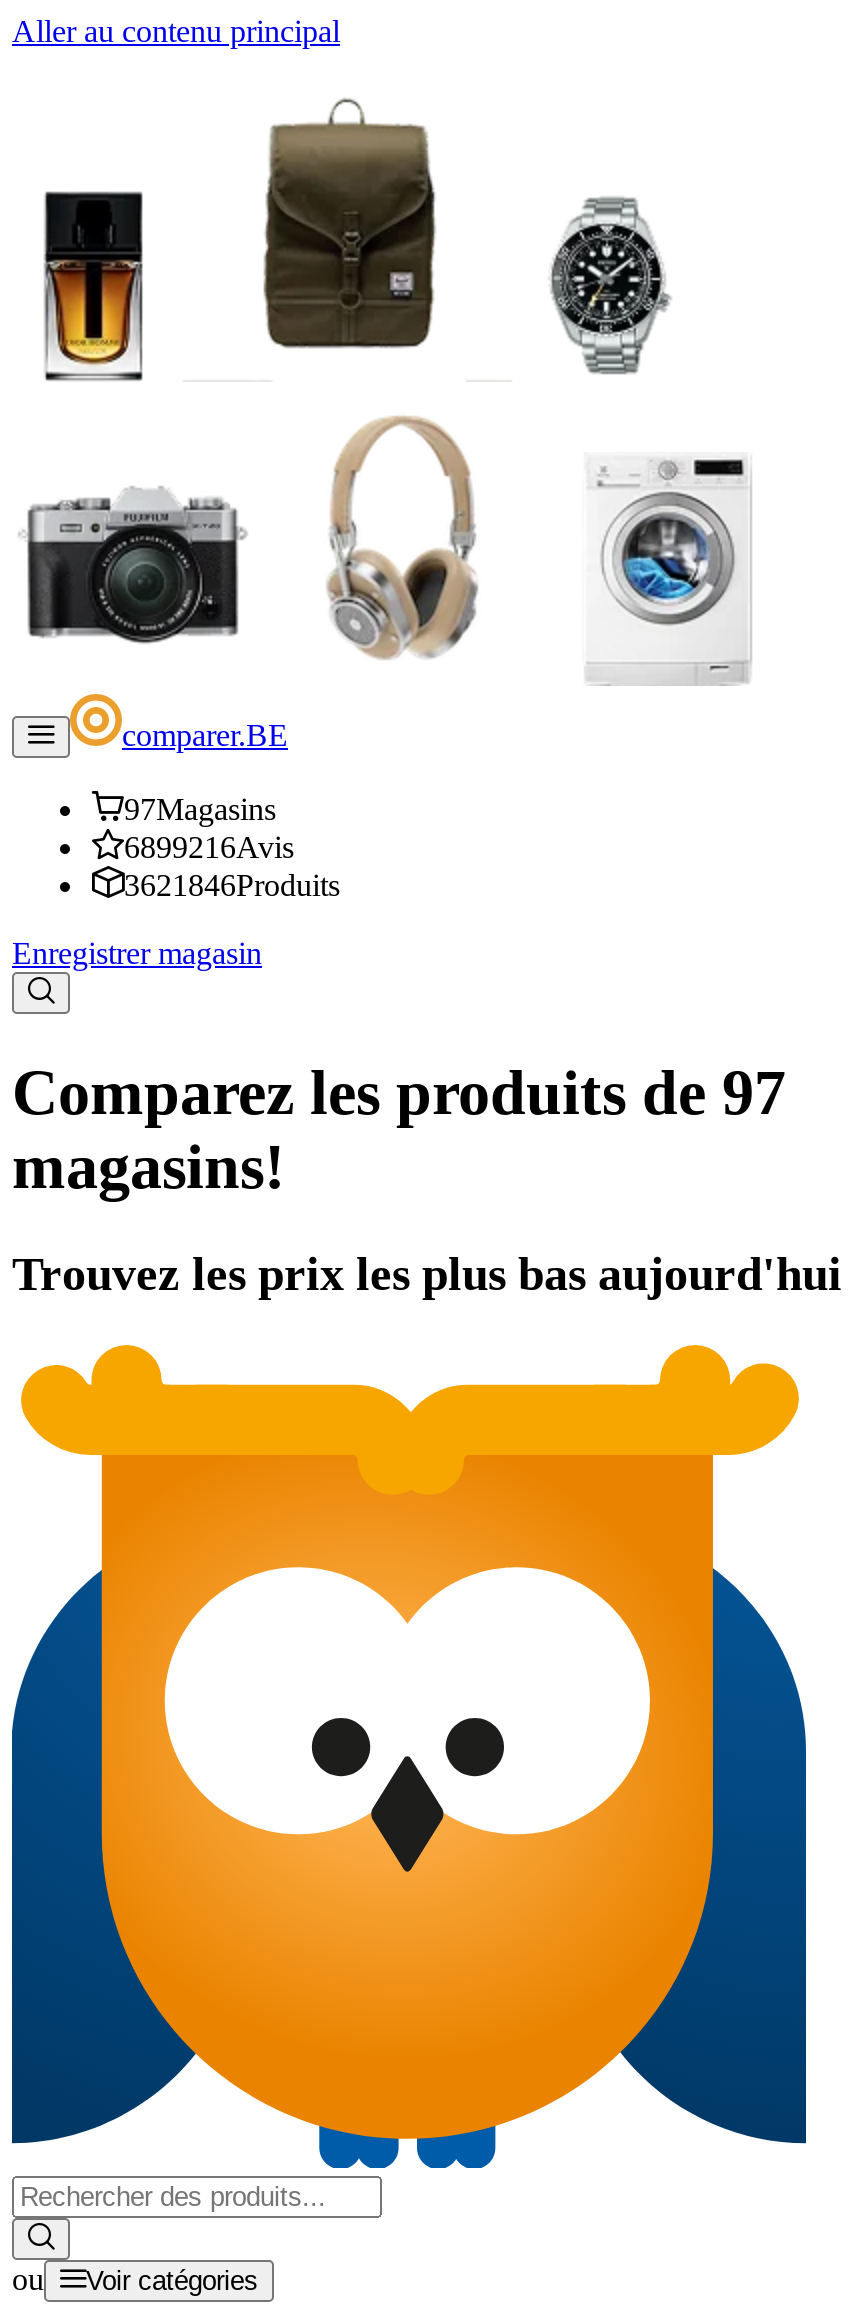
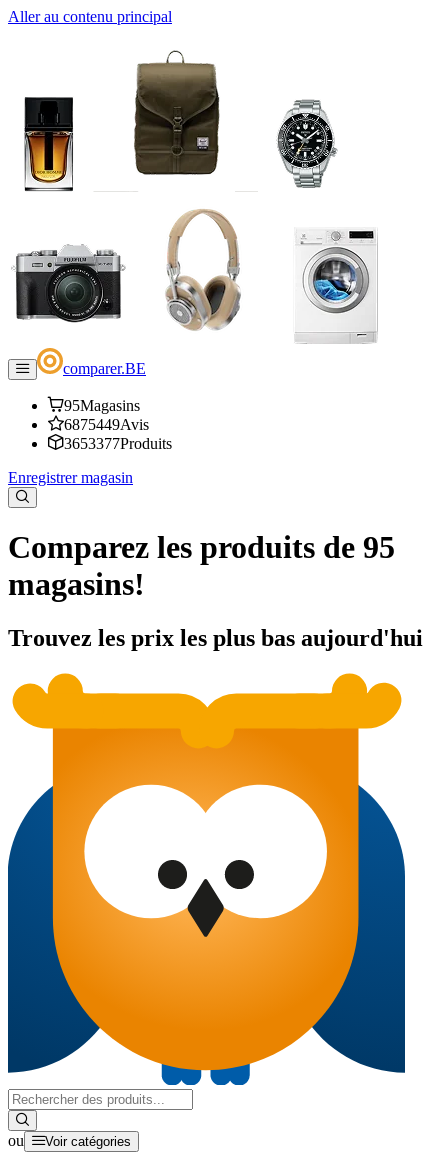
[124,792,276,826] 97Magasins -> [64,397,140,414] 95Magasins
[124,830,294,864] 6899216Avis -> [64,416,149,433] 6875449Avis
[124,868,340,902] 3621846Produits -> [64,435,172,452] 3653377Produits
[12,1057,786,1129] Comparez les produits de 97 -> [8,529,395,565] Comparez les produits de 95

